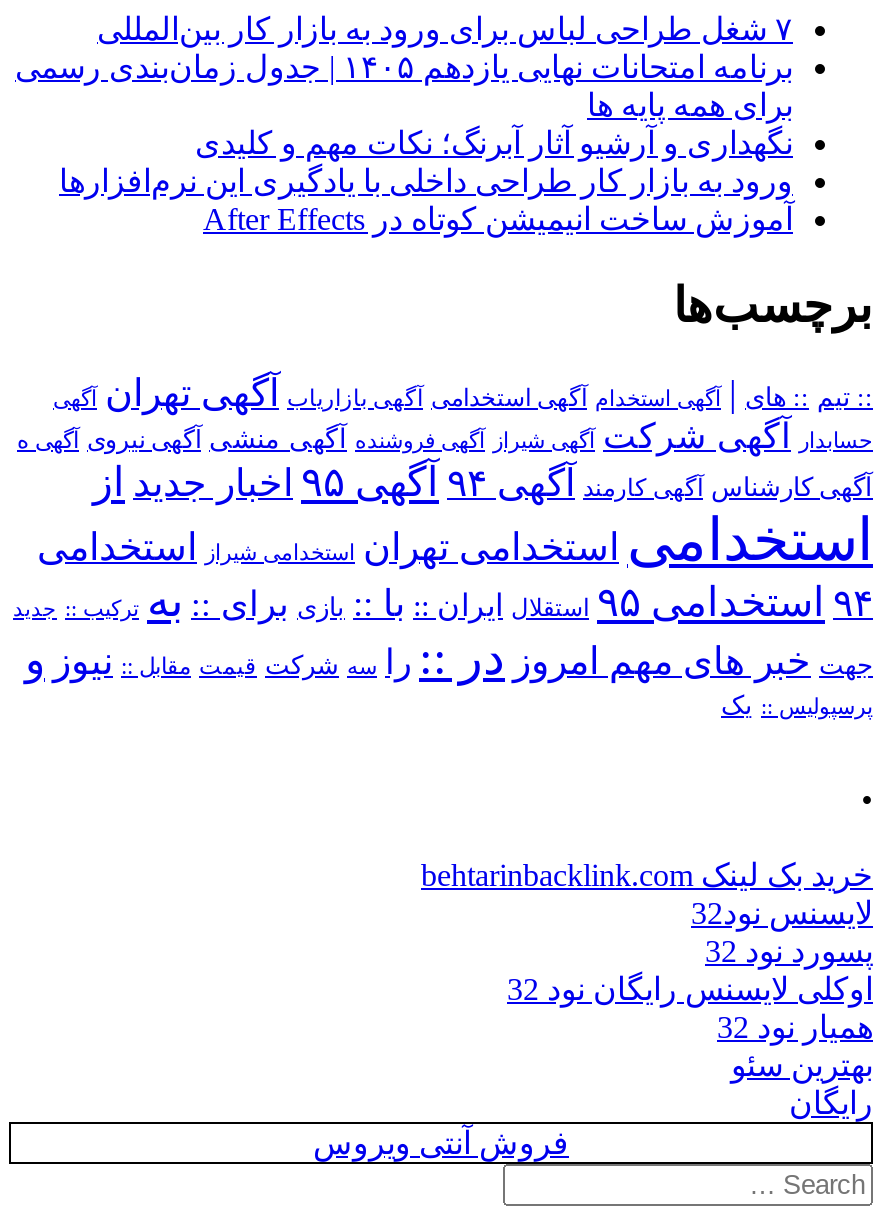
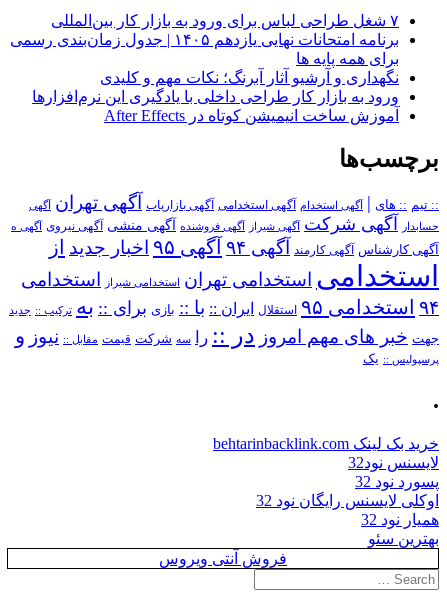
[789,1087,873,1121] رایگان -> none

